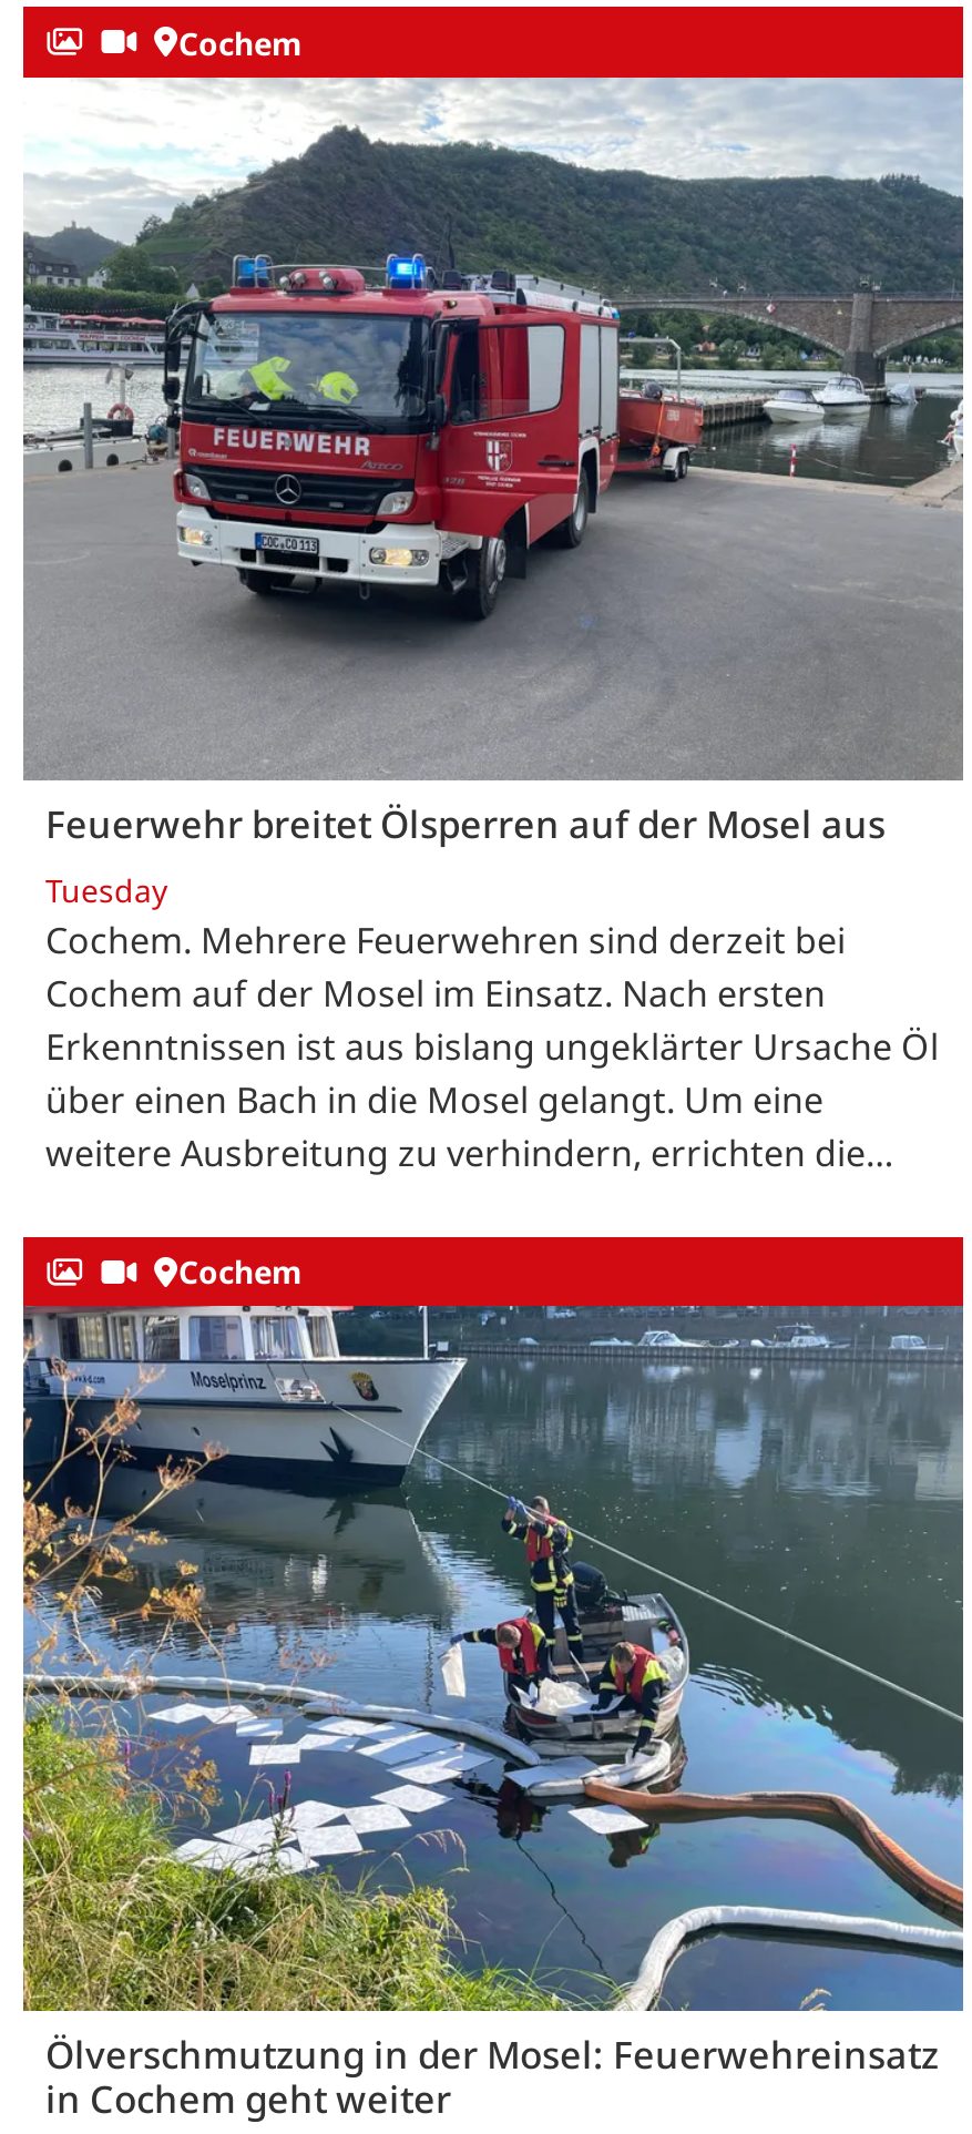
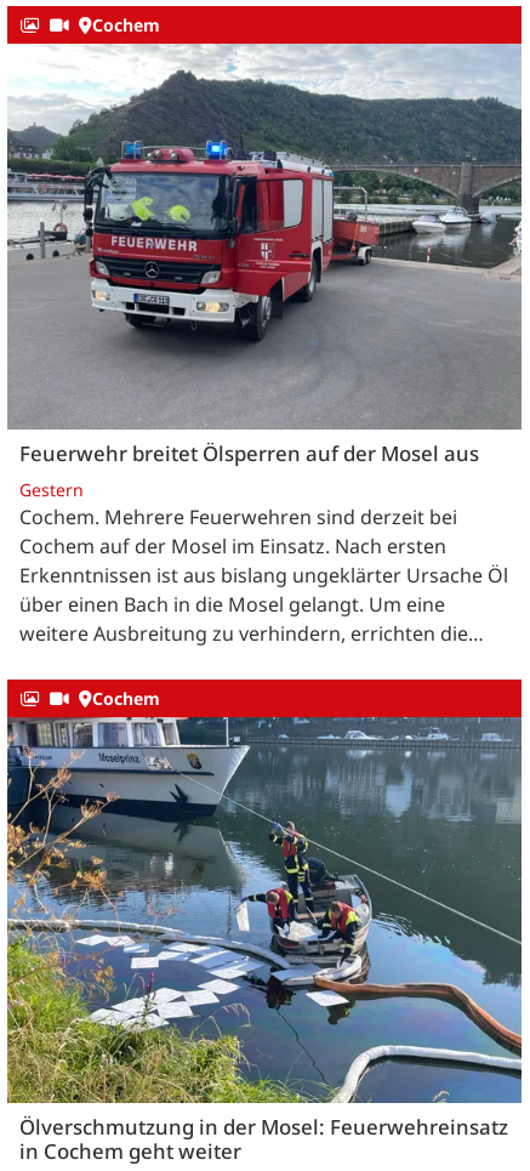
[45,869,167,911] Tuesday -> [19,478,84,501] Gestern

